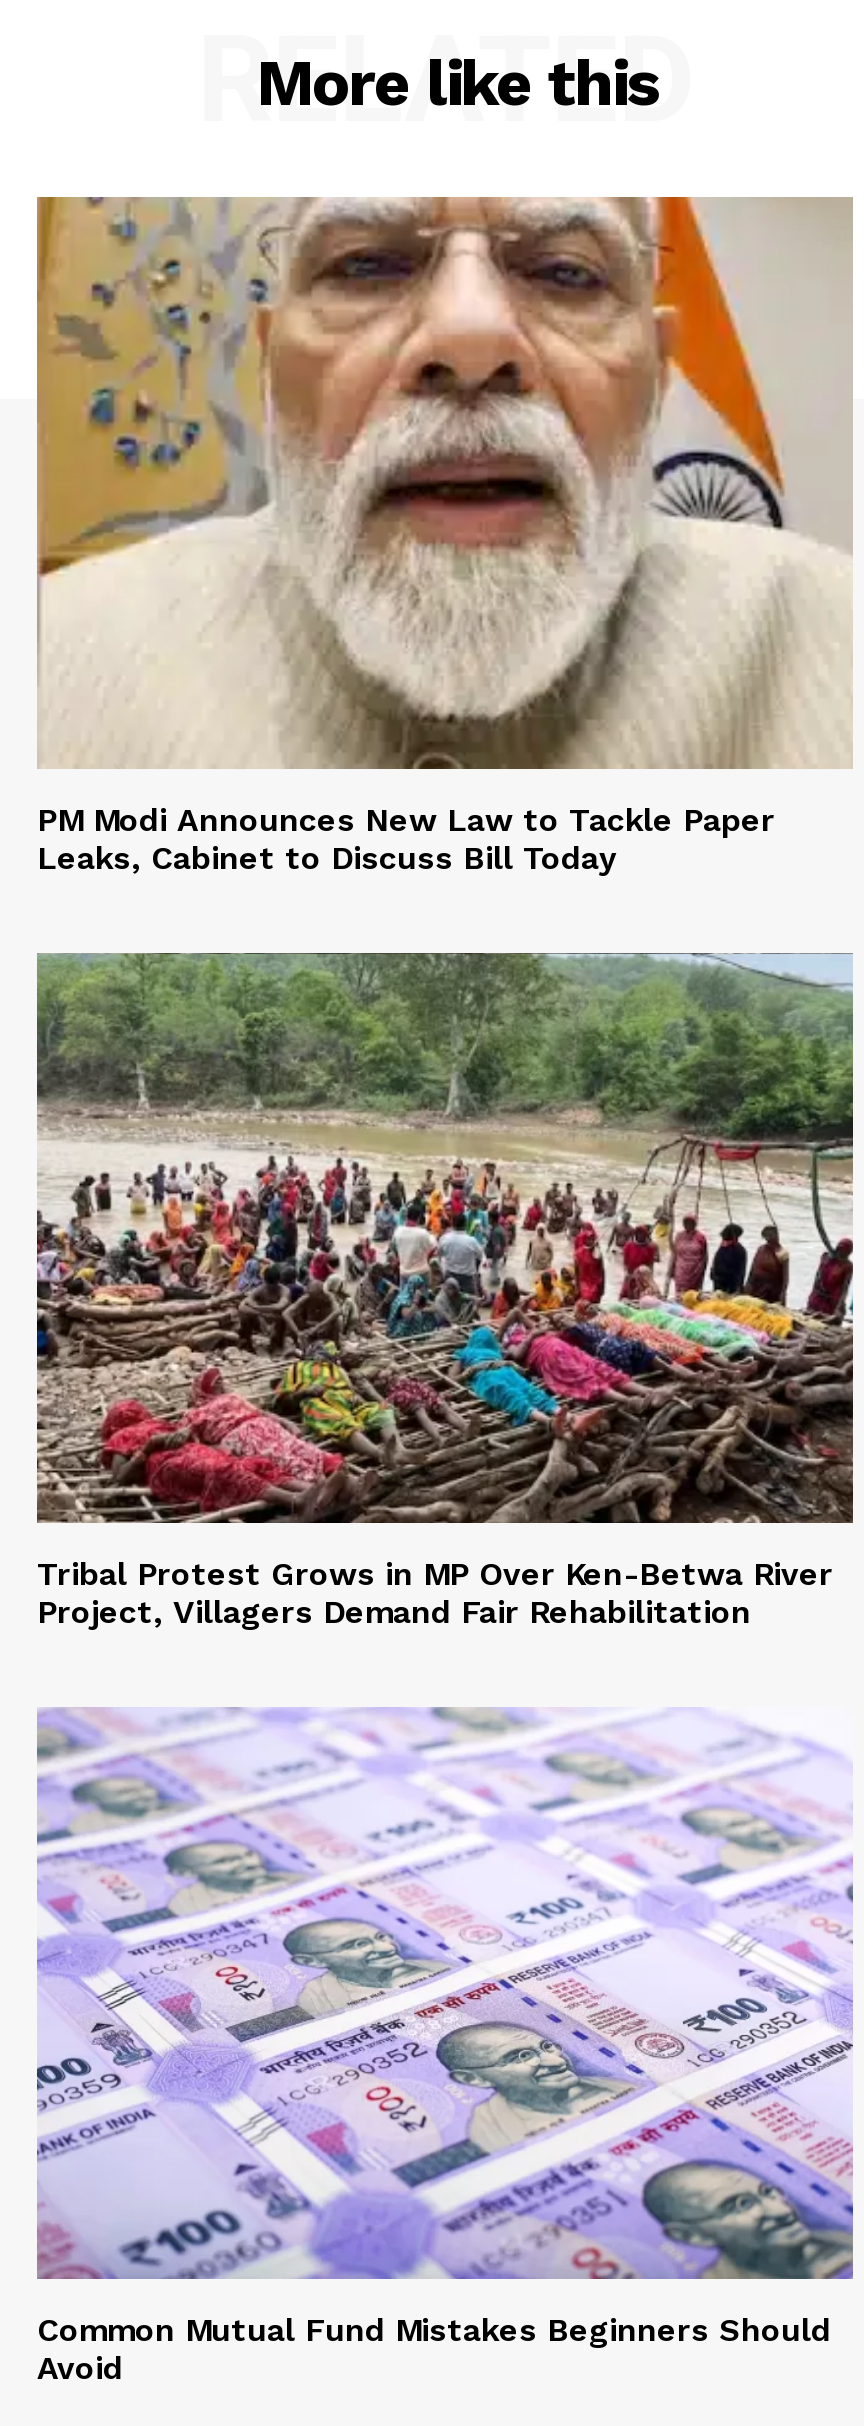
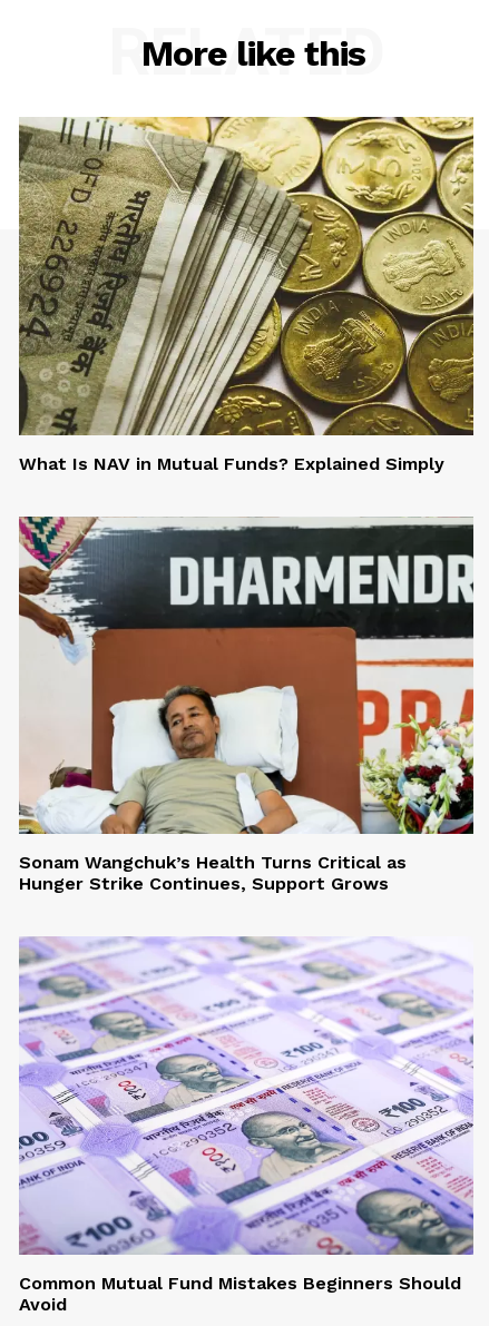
[35,195,853,877] [image] | PM Modi Announces New Law to Tackle Paper | Leaks, Cabinet to Discuss Bill Today -> [18,116,475,474] [image] | What Is NAV in Mutual Funds? Explained Simply
[35,951,855,1632] [image] | Tribal Protest Grows in MP Over Ken-Betwa River | Project, Villagers Demand Fair Rehabilitation -> [19,515,475,894] [image] | Sonam Wangchuk’s Health Turns Critical as | Hunger Strike Continues, Support Grows

